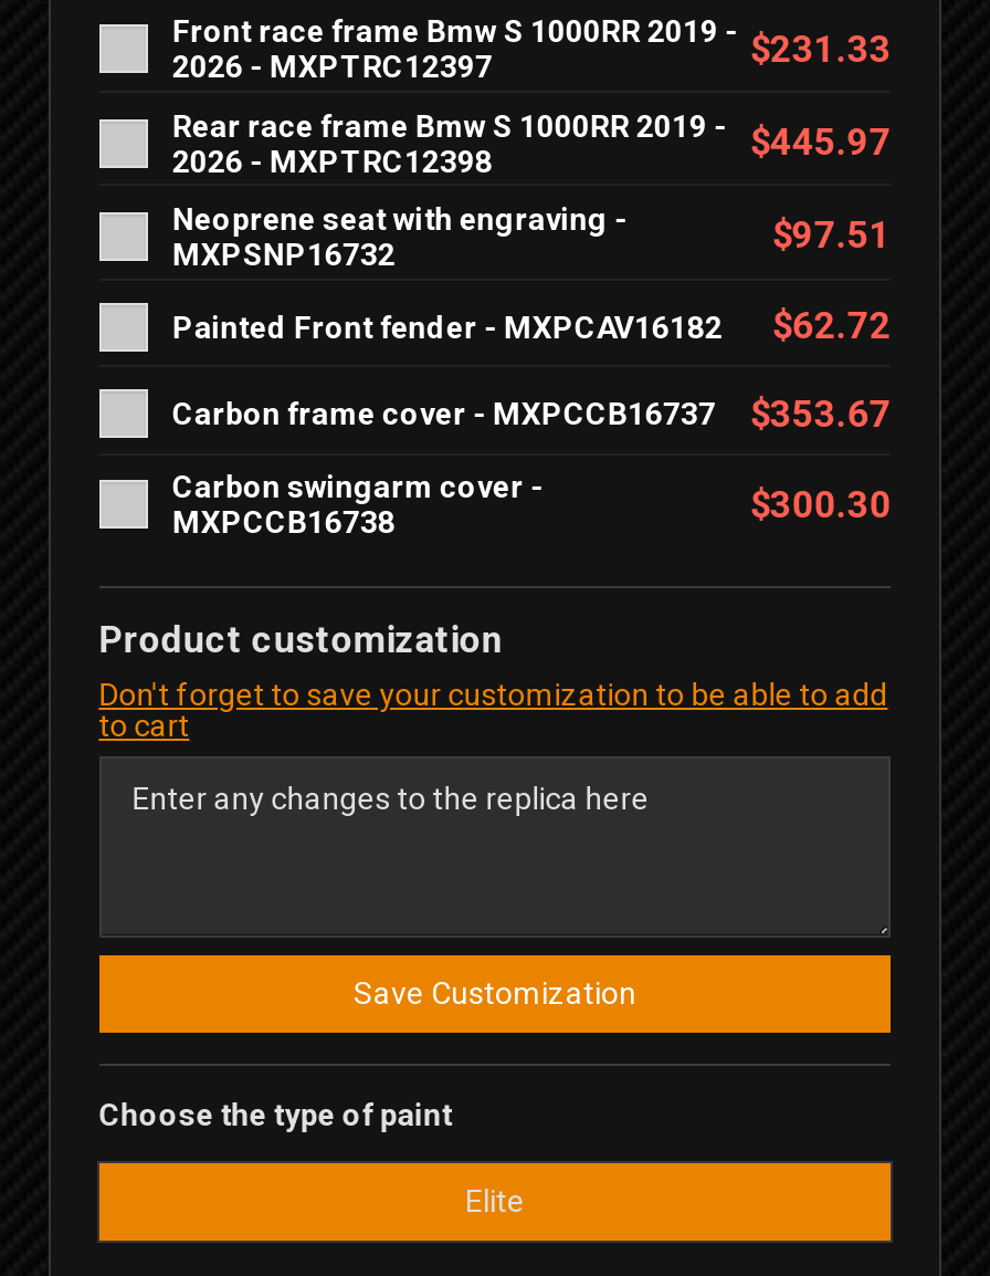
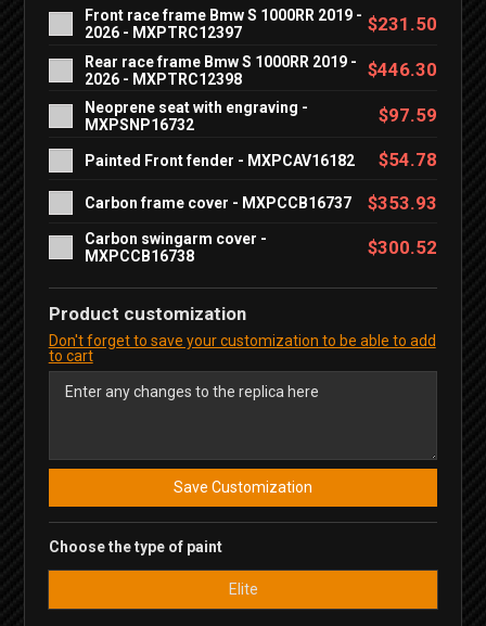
[172,14,891,70] Front race frame Bmw S 1000RR 2019 - $231.33 -> [85,7,438,34] Front race frame Bmw S 1000RR 2019 - $231.50
[172,107,891,164] Rear race frame Bmw S 1000RR 2019 - $445.97 -> [85,53,438,80] Rear race frame Bmw S 1000RR 2019 - $446.30
[772,213,891,258] $97.51 -> [379,105,438,126] $97.59
[172,304,891,348] Painted Front fender - MXPCAV16182 $62.72 -> [85,149,438,171] Painted Front fender - MXPCAV16182 $54.78
[172,391,891,435] Carbon frame cover - MXPCCB16737 $353.67 -> [85,192,438,214] Carbon frame cover - MXPCCB16737 $353.93
[750,481,891,525] $300.30 -> [368,236,438,258] $300.52

